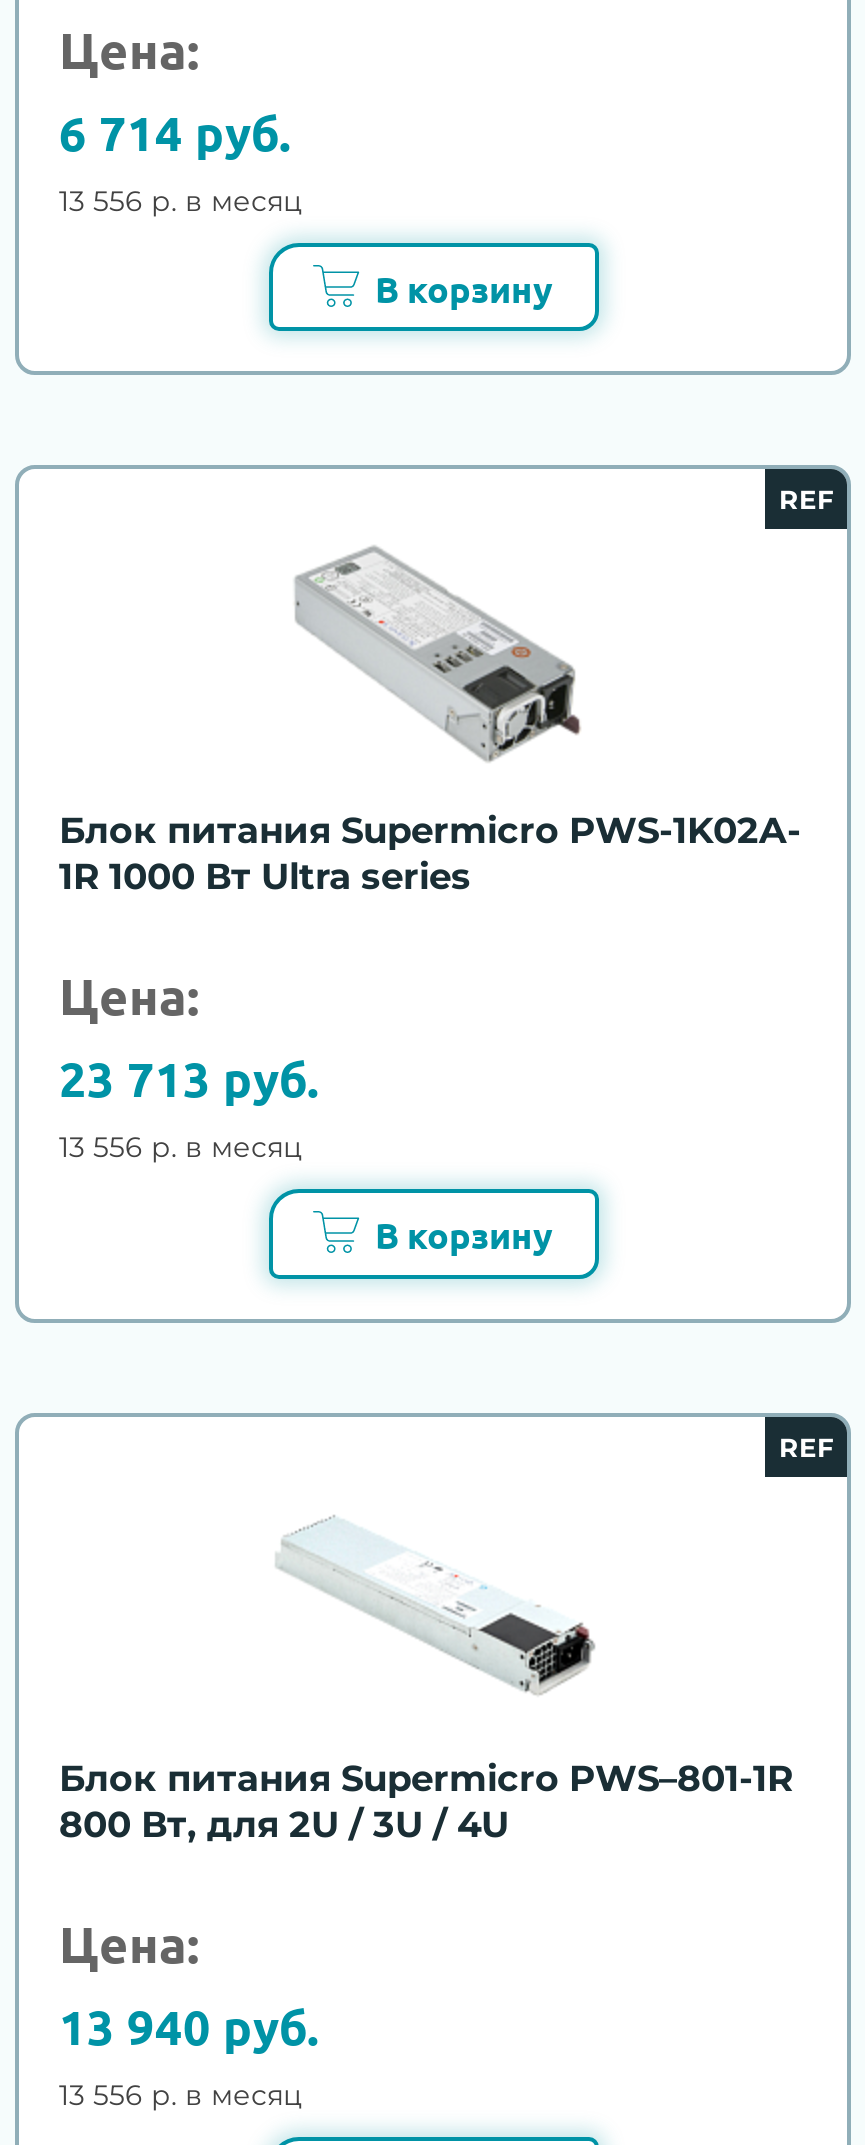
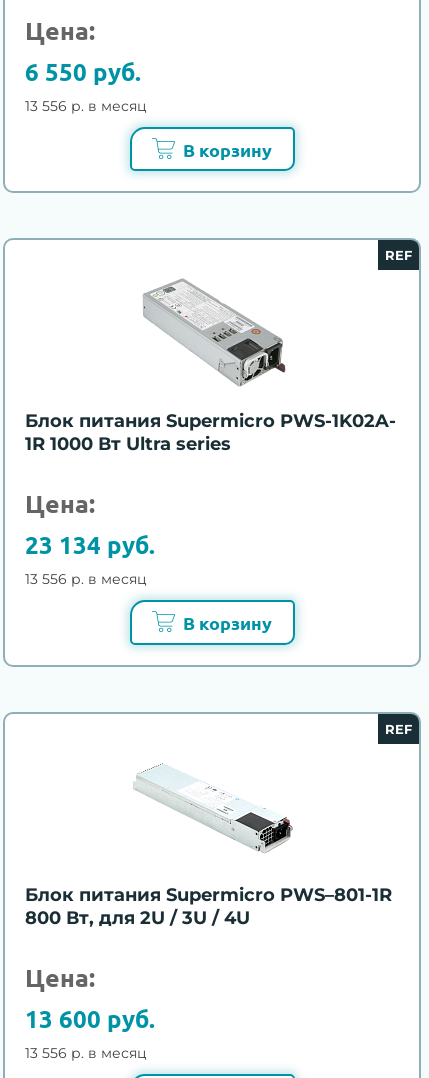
[59,101,291,163] 6 714 руб. -> [25,56,141,87] 6 550 руб.
[59,1048,319,1110] 23 713 руб. -> [25,529,155,560] 23 134 руб.
[59,1994,319,2056] 13 940 руб. -> [25,1003,155,1034] 13 600 руб.

